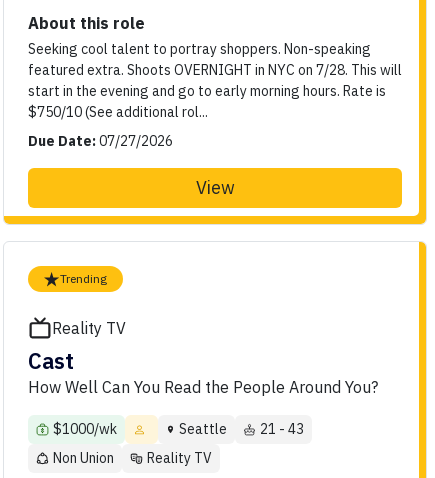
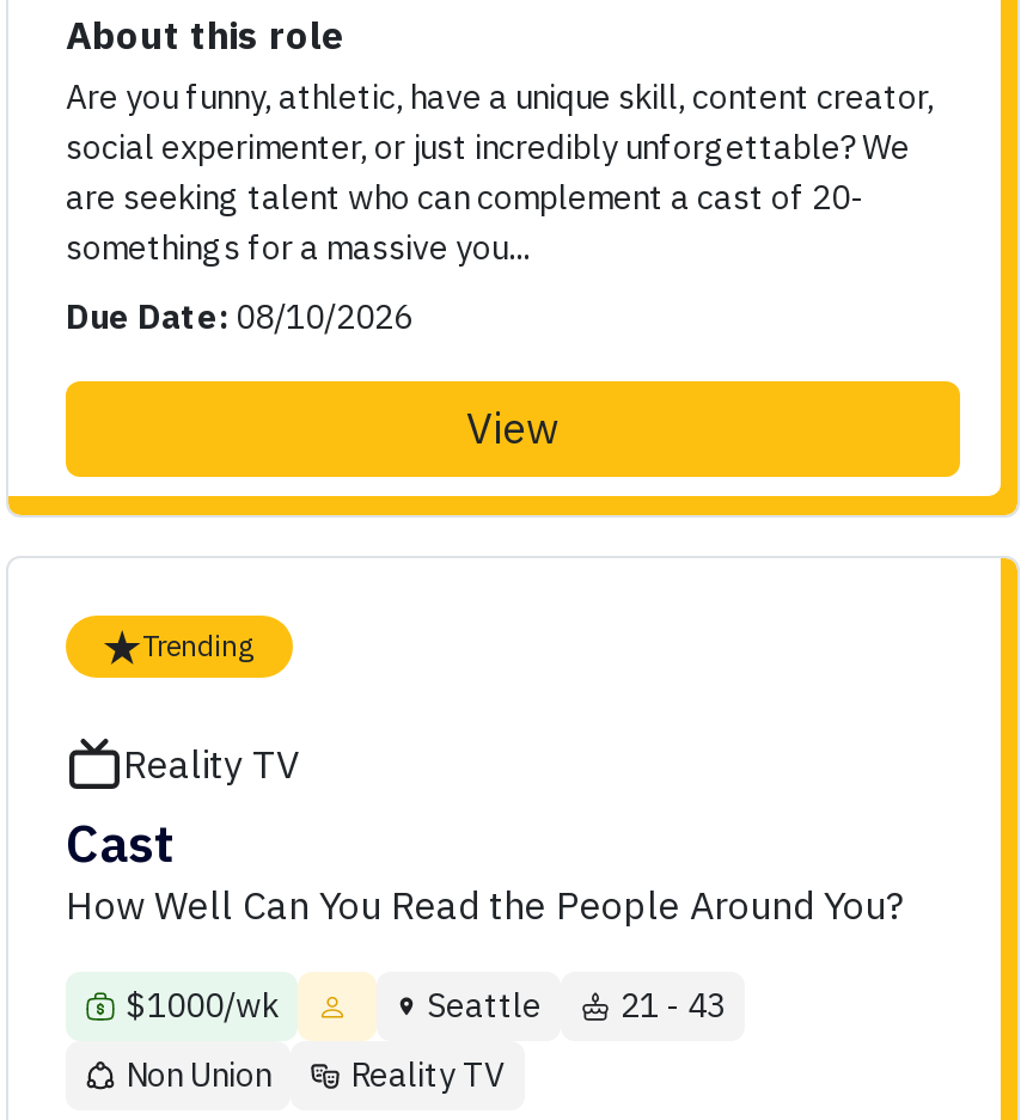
[28,40,402,121] Seeking cool talent to portray shoppers. Non-speaking | featured extra. Shoots OVERNIGHT in NYC on 7/28. This will | start in the evening and go to early morning hours. Rate is | $750/10 (See additional rol... -> [66,76,934,269] Are you funny, athletic, have a unique skill, content creator, | social experimenter, or just incredibly unforgettable? We | are seeking talent who can complement a cast of 20- | somethings for a massive you...
[28,132,173,150] Due Date: 07/27/2026 -> [66,296,412,339] Due Date: 08/10/2026

